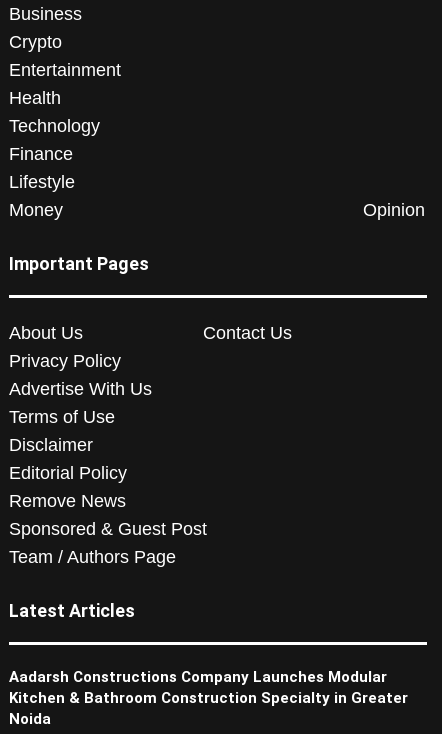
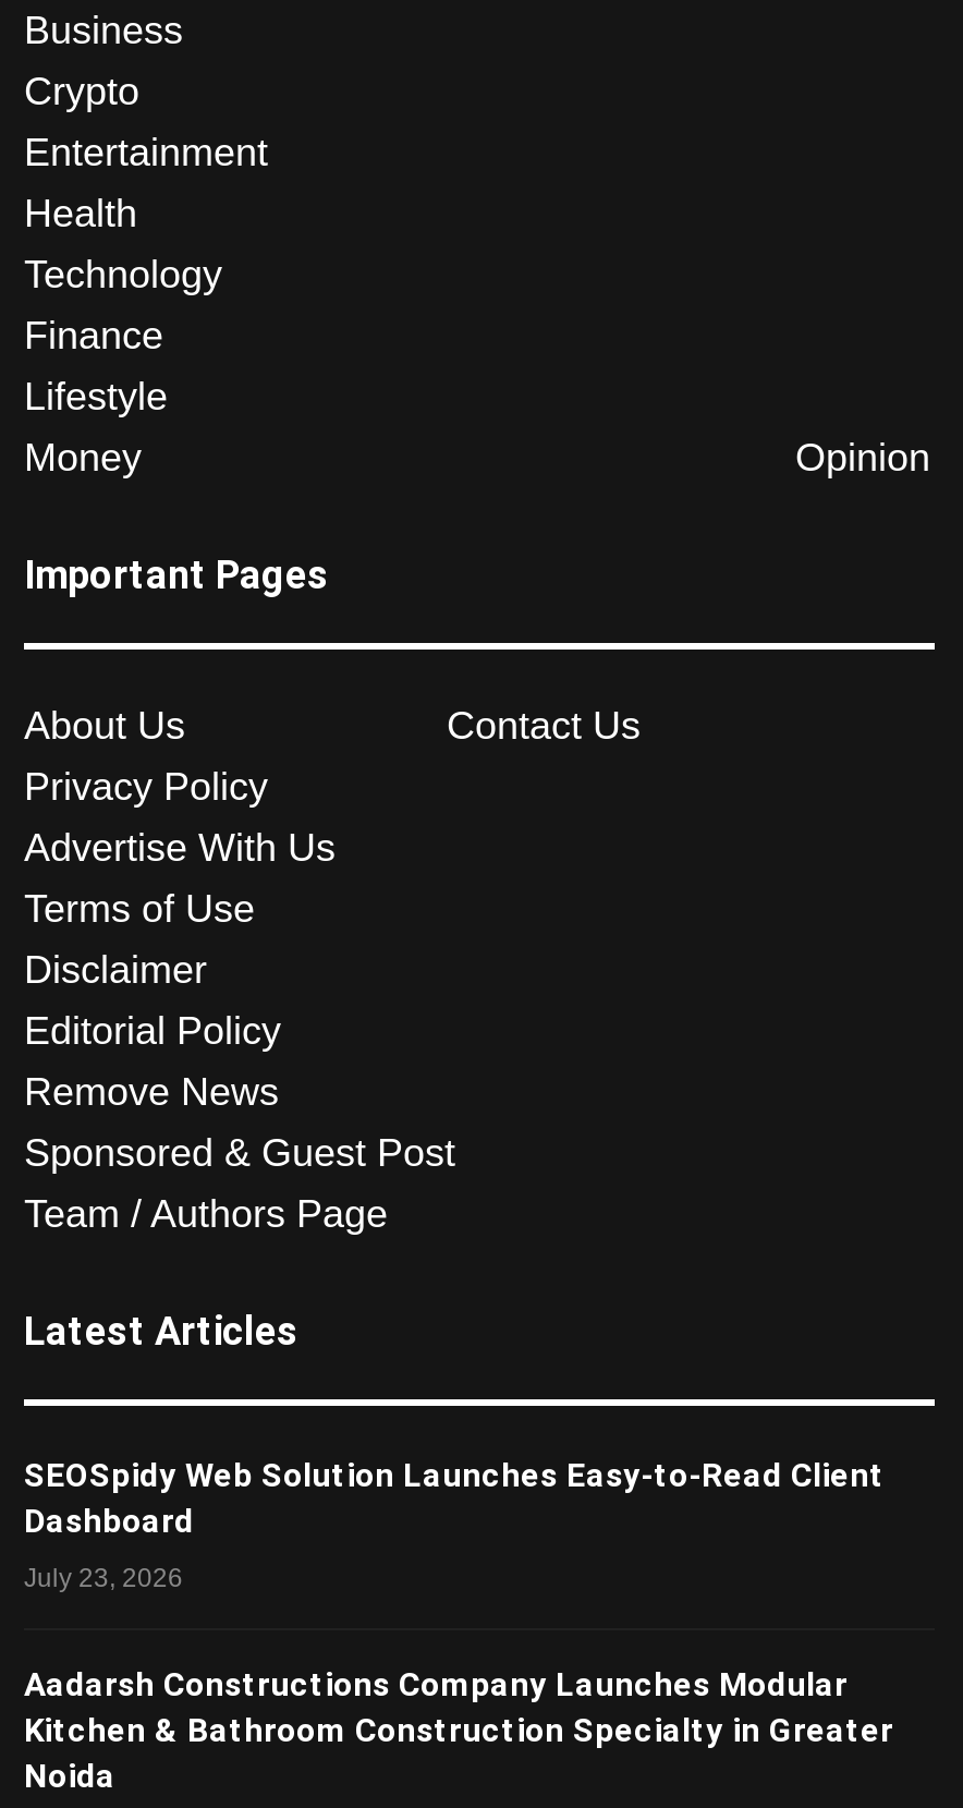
none -> [24,1456,885,1593] SEOSpidy Web Solution Launches Easy-to-Read Client | Dashboard | July 23, 2026

